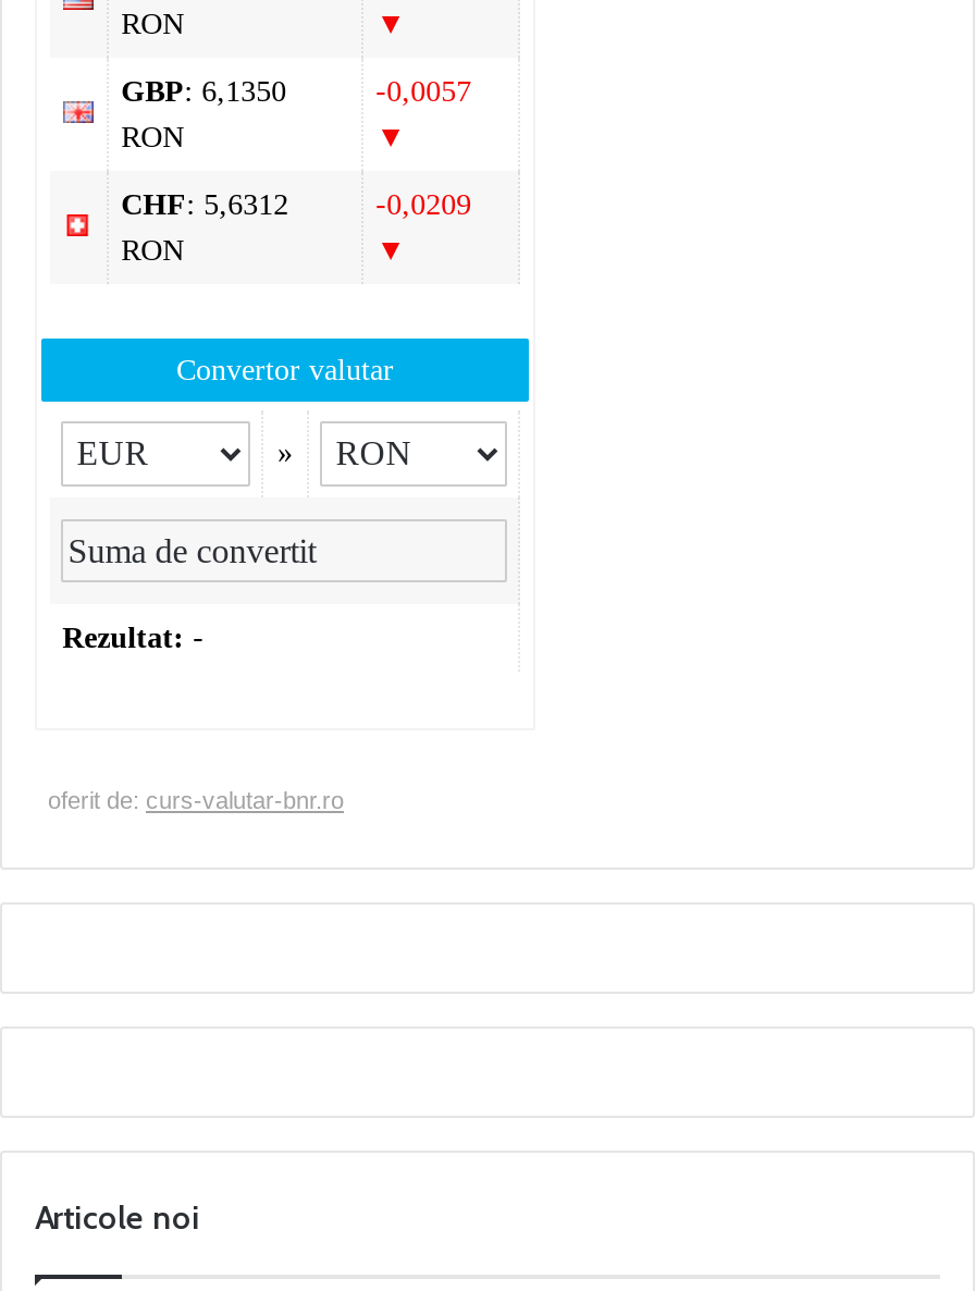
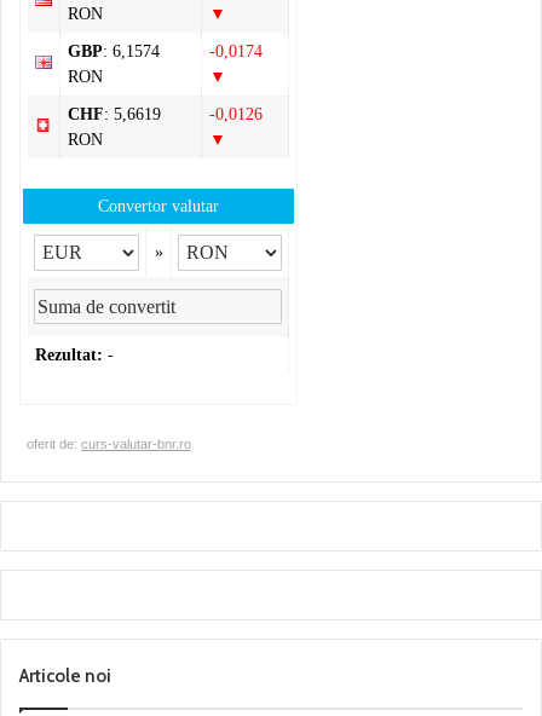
[121,75,286,108] GBP: 6,1350 -> [67,42,159,60] GBP: 6,1574
[376,75,471,108] -0,0057 -> [209,42,262,60] -0,0174
[121,189,289,221] CHF: 5,6312 -> [67,105,160,123] CHF: 5,6619
[376,189,471,221] -0,0209 -> [209,105,262,123] -0,0126

